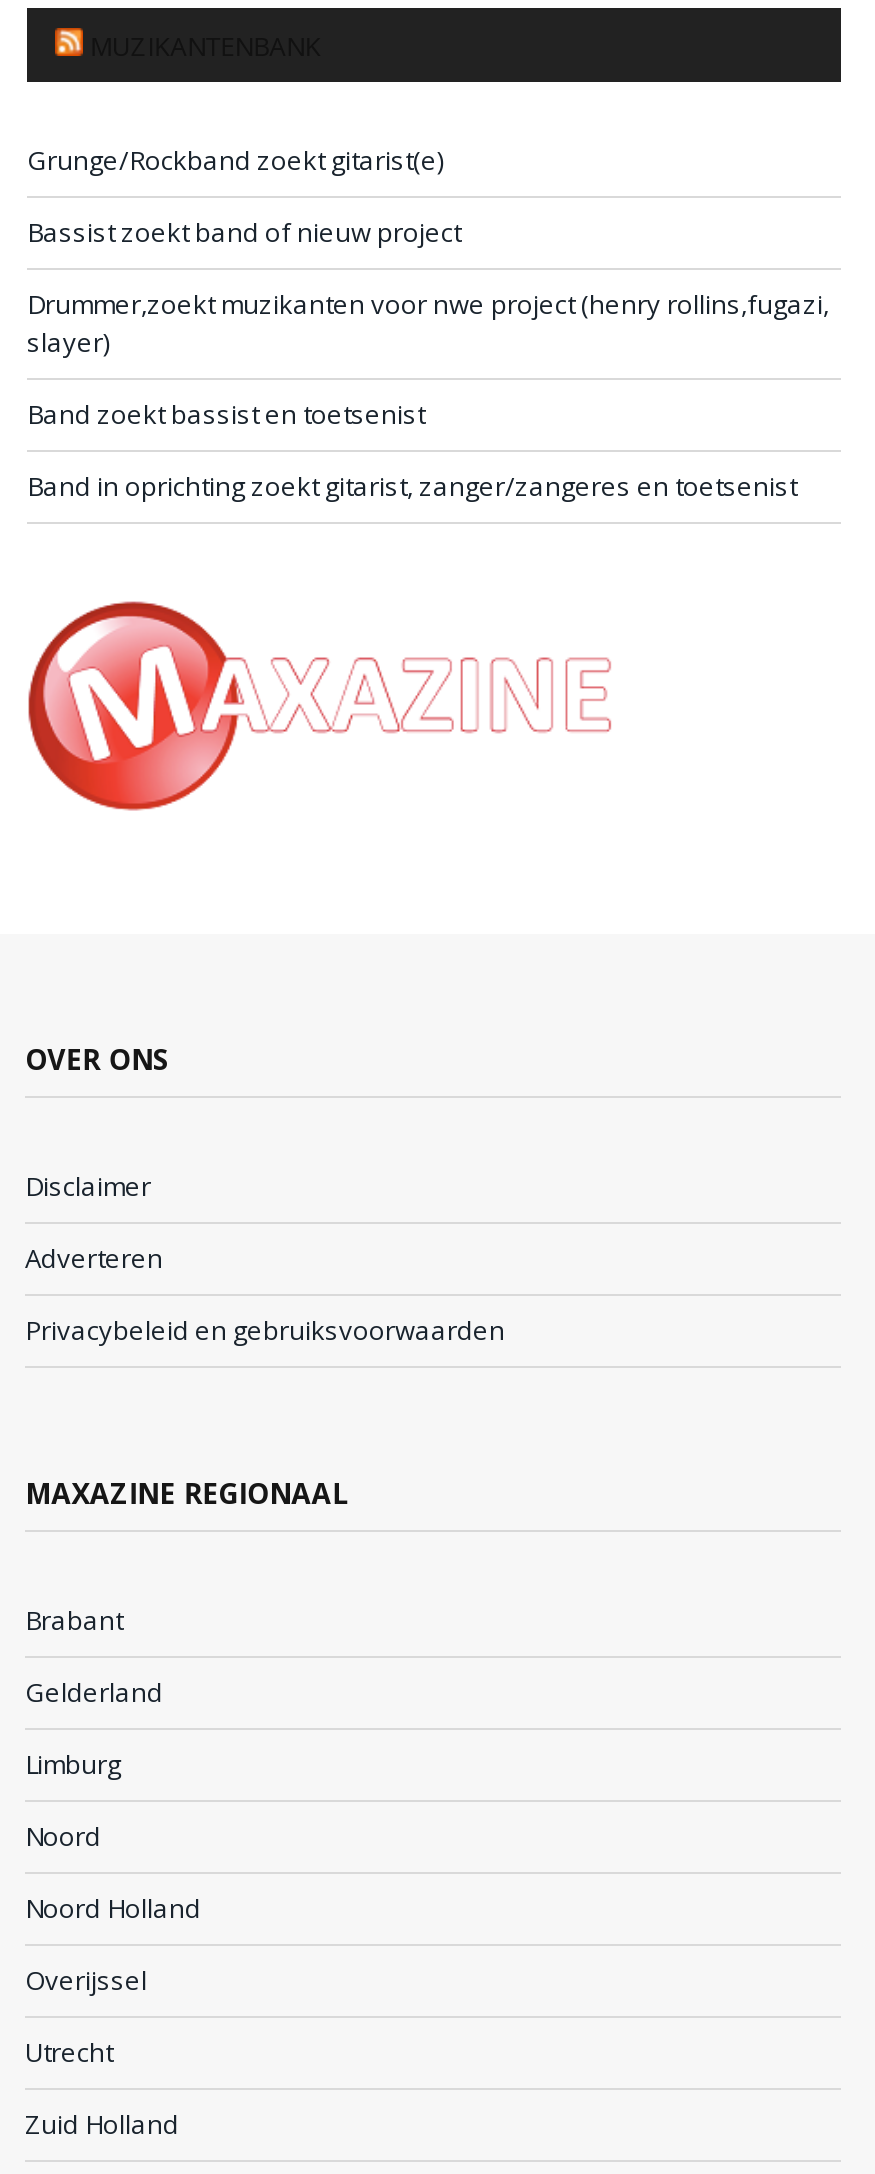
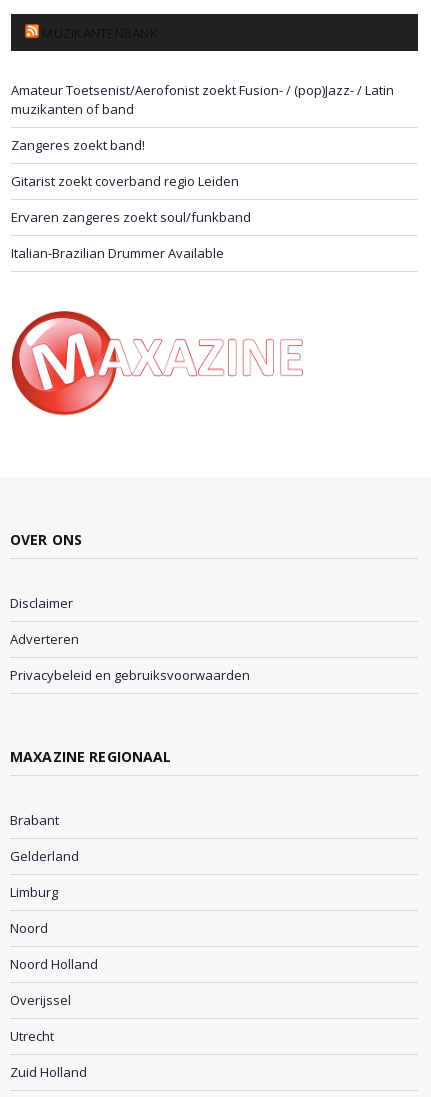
[27,142,443,178] Grunge/Rockband zoekt gitarist(e) -> [11,81,394,118] Amateur Toetsenist/Aerofonist zoekt Fusion- / (pop)Jazz- / Latin | muzikanten of band
[27,214,461,250] Bassist zoekt band of nieuw project -> [11,136,145,154] Zangeres zoekt band!
[27,286,829,360] Drummer,zoekt muzikanten voor nwe project (henry rollins,fugazi, | slayer) -> [11,172,239,190] Gitarist zoekt coverband regio Leiden
[27,396,425,432] Band zoekt bassist en toetsenist -> [11,208,251,226] Ervaren zangeres zoekt soul/funkband
[27,468,797,504] Band in oprichting zoekt gitarist, zanger/zangeres en toetsenist -> [11,244,224,262] Italian-Brazilian Drummer Available

